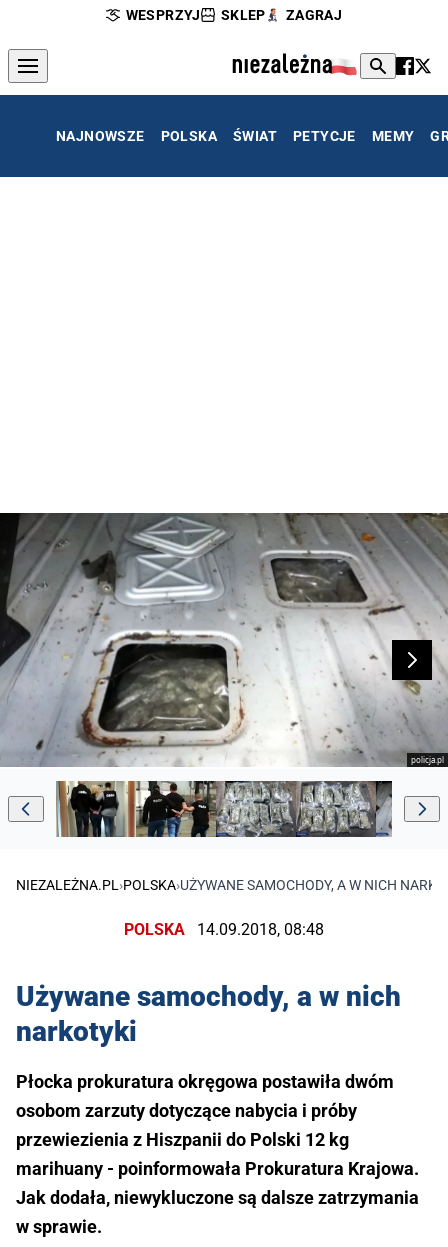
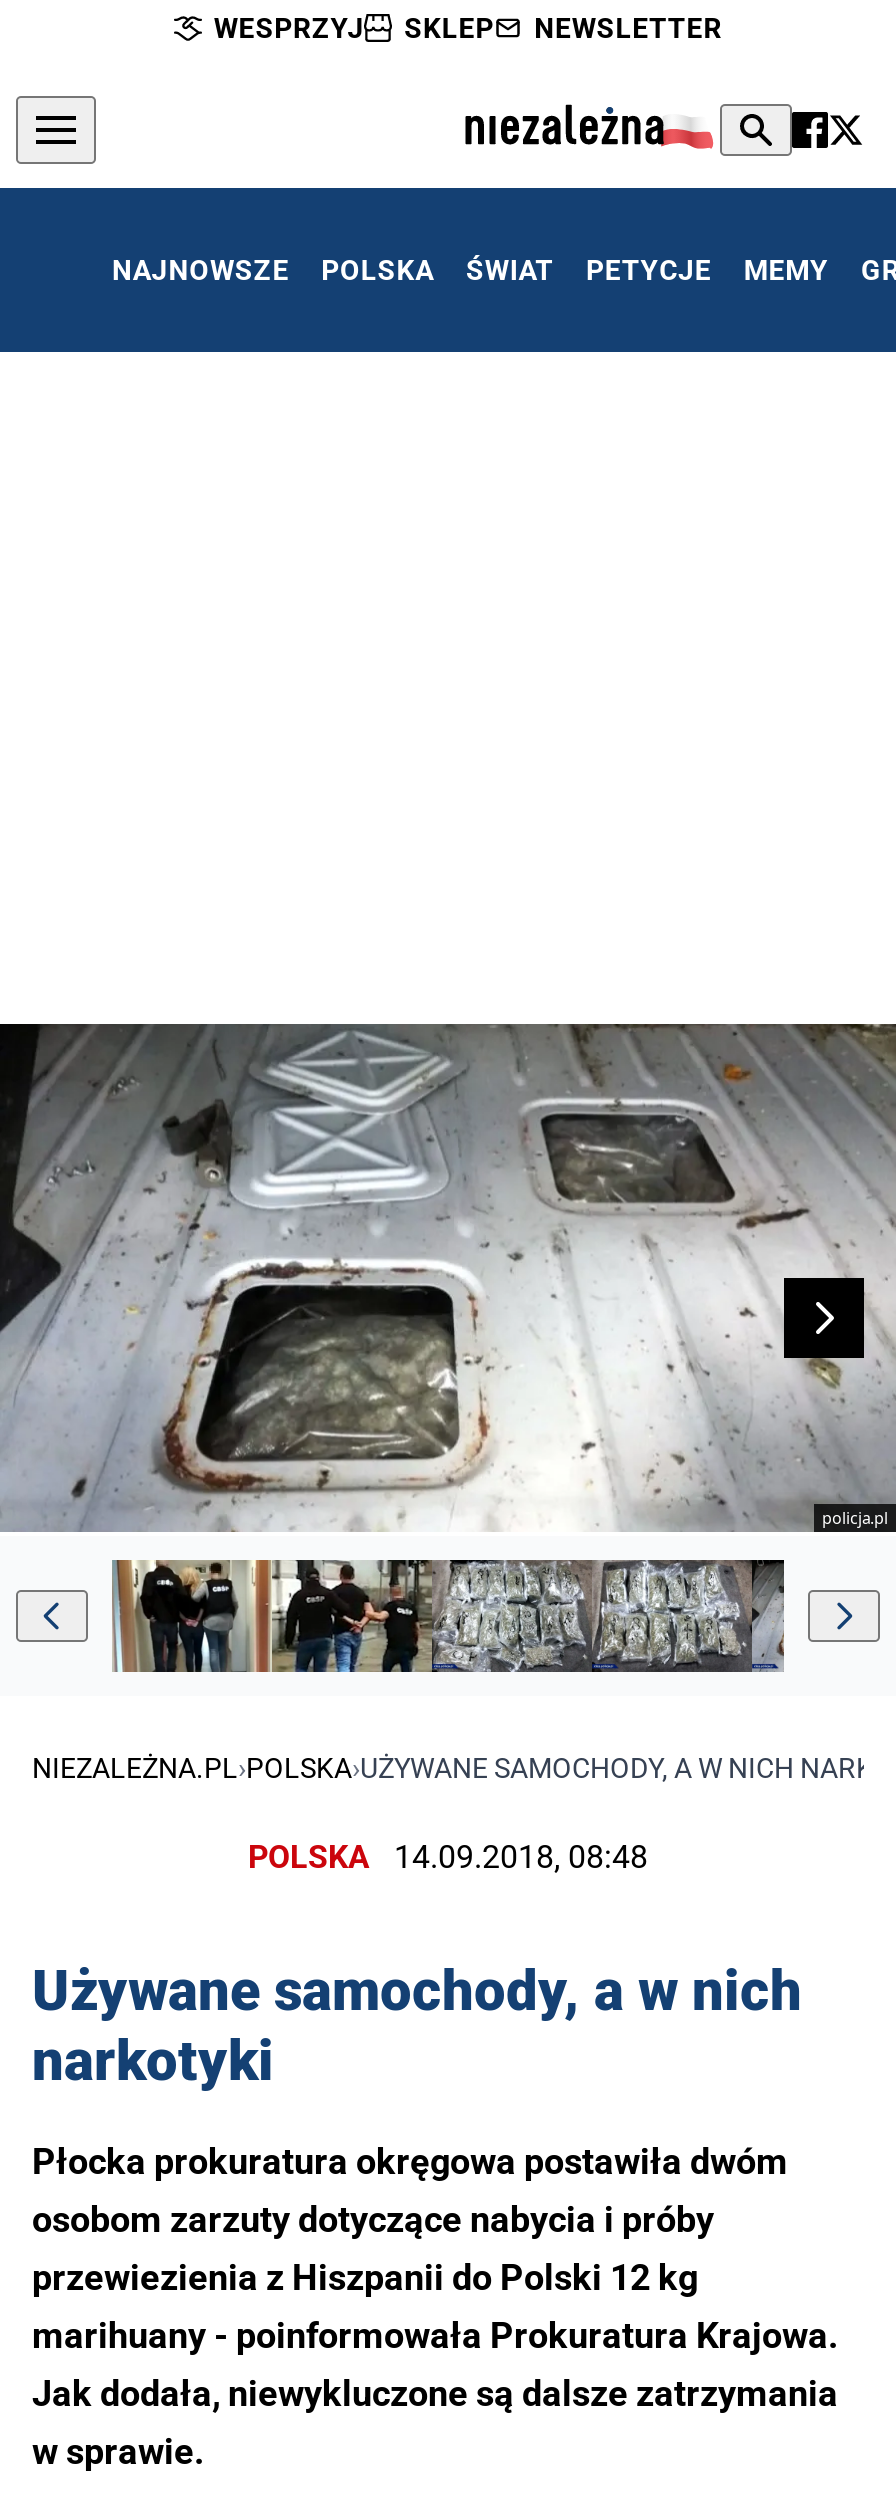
[286,7,342,23] ZAGRAJ -> [534,12,722,44] NEWSLETTER

